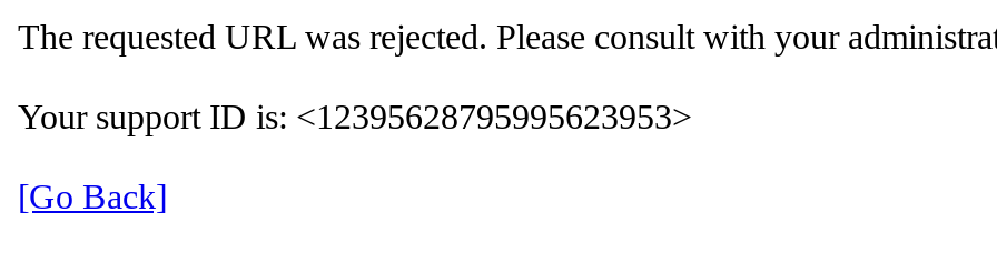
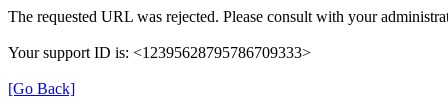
[18,98,692,135] Your support ID is: <12395628795995623953> -> [8,44,311,61] Your support ID is: <12395628795786709333>

